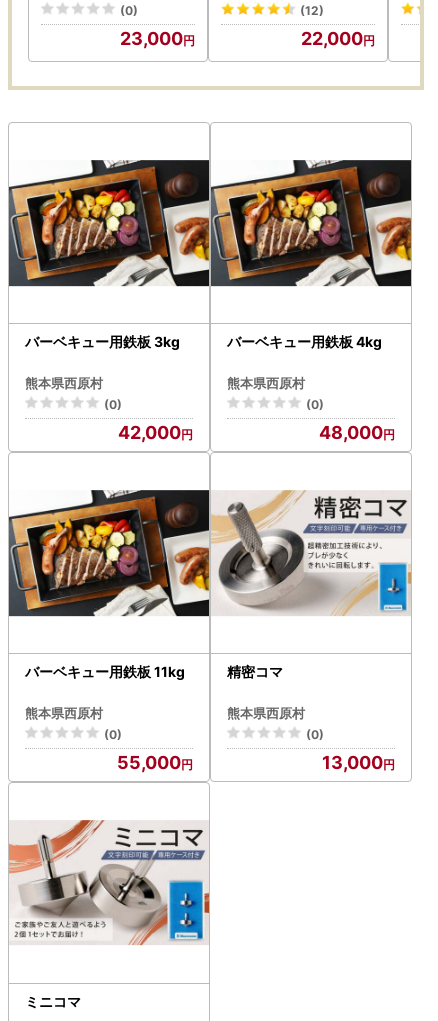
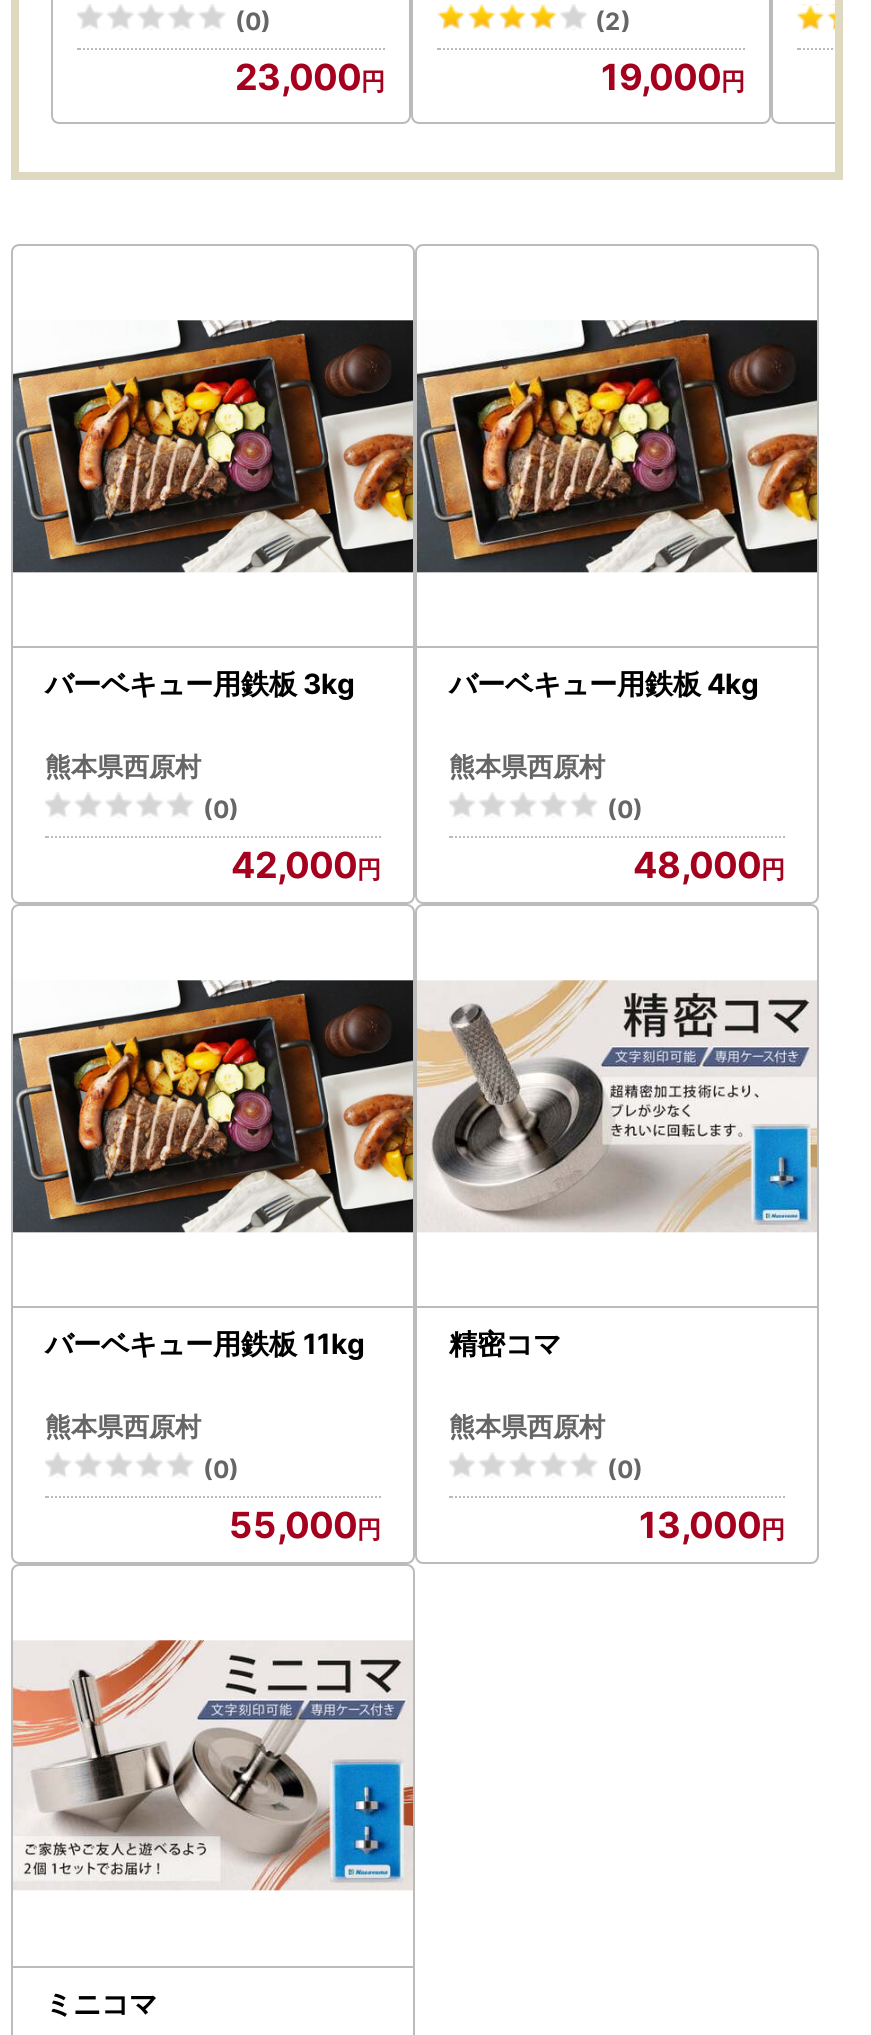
[300,3,324,18] (12) -> [595,6,631,36] (2)
[301,28,363,49] 22,000 -> [601,56,721,98] 19,000

